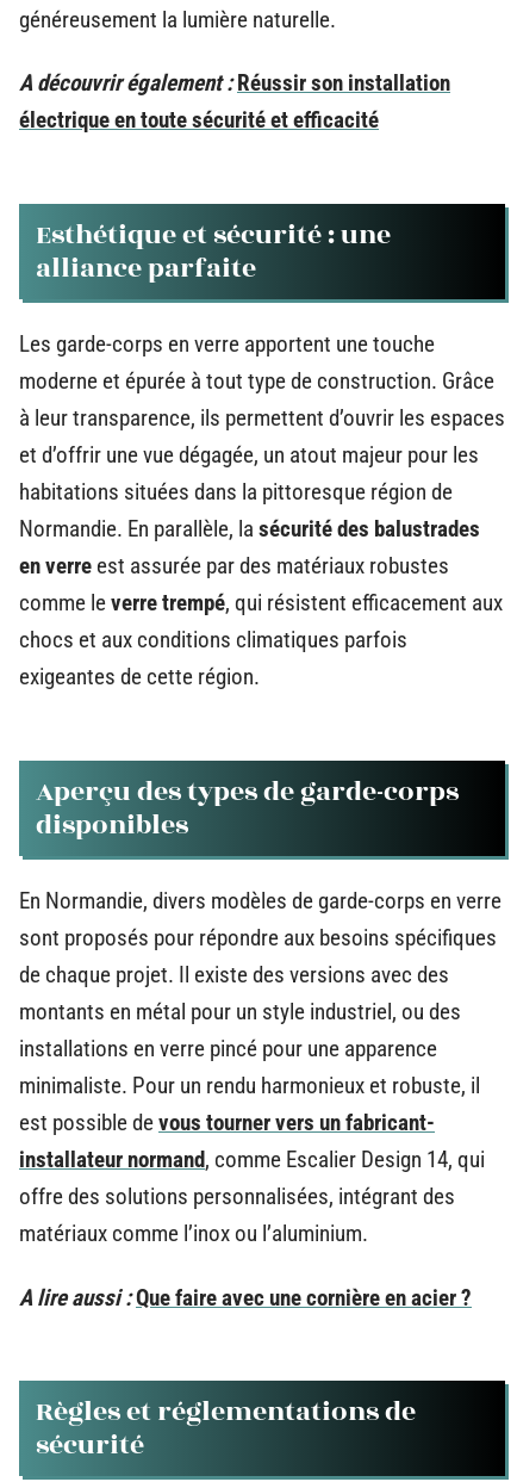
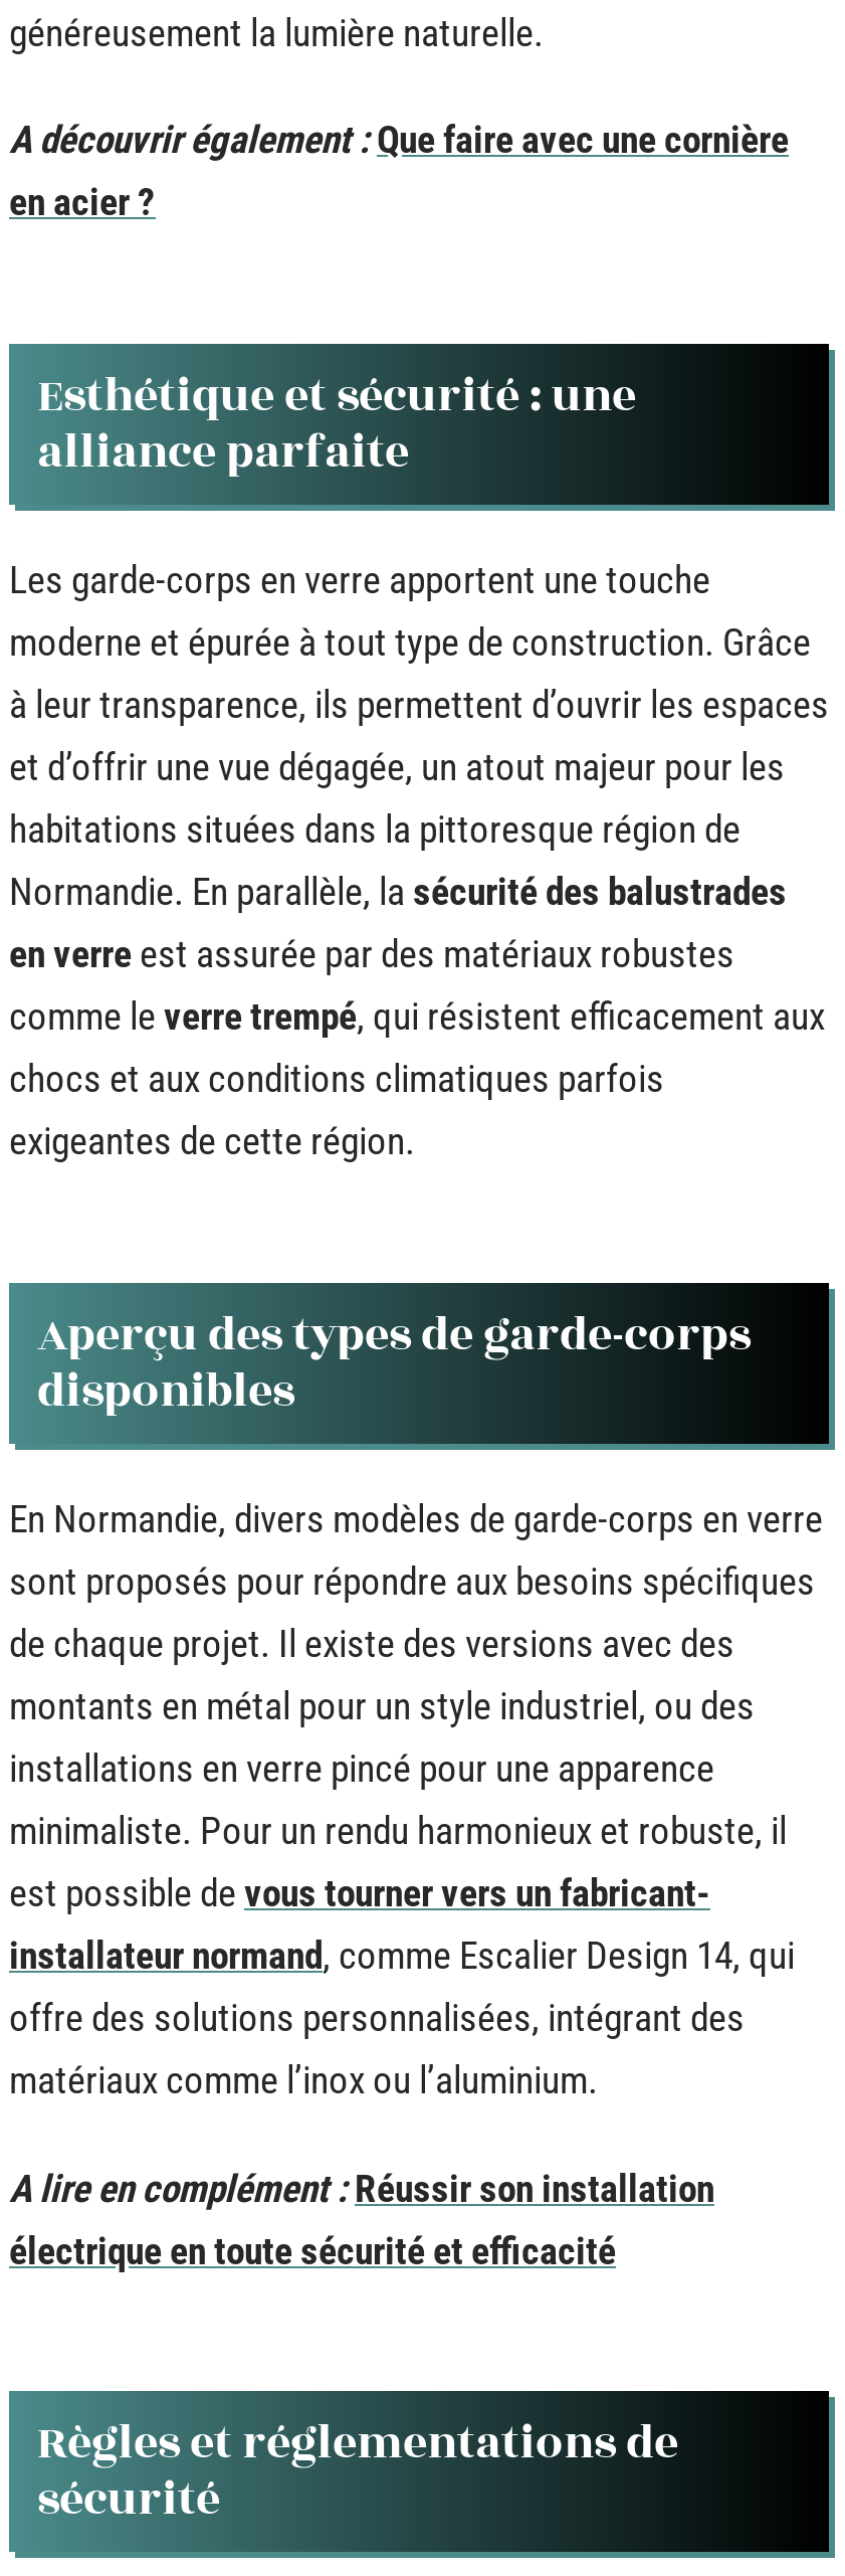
[19,69,450,97] A découvrir également : Réussir son installation -> [9,117,789,225] A découvrir également : Que faire avec une cornière | en acier ?
moved [19,106,379,134] -> [9,2227,616,2273]: électrique en toute sécurité et efficacité
[19,1283,472,1311] A lire aussi : Que faire avec une cornière en acier ? -> [9,2165,714,2211] A lire en complément : Réussir son installation

